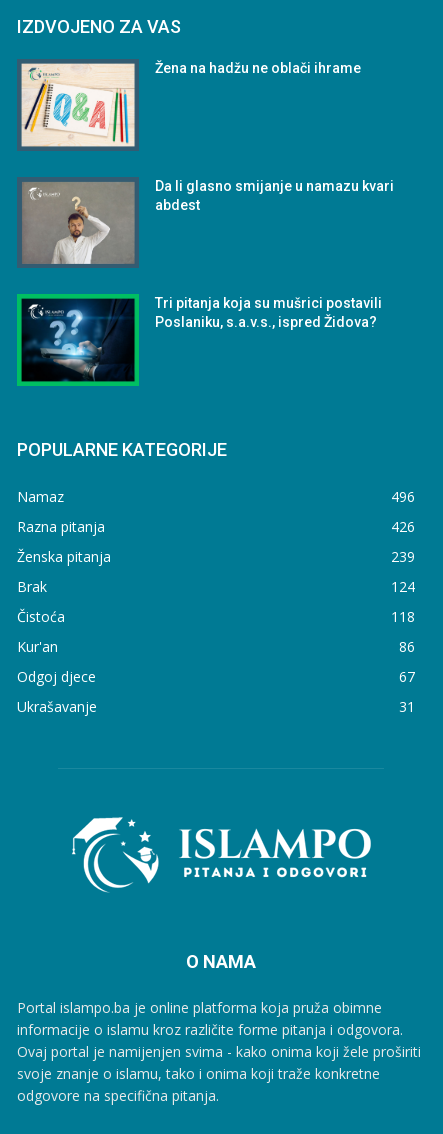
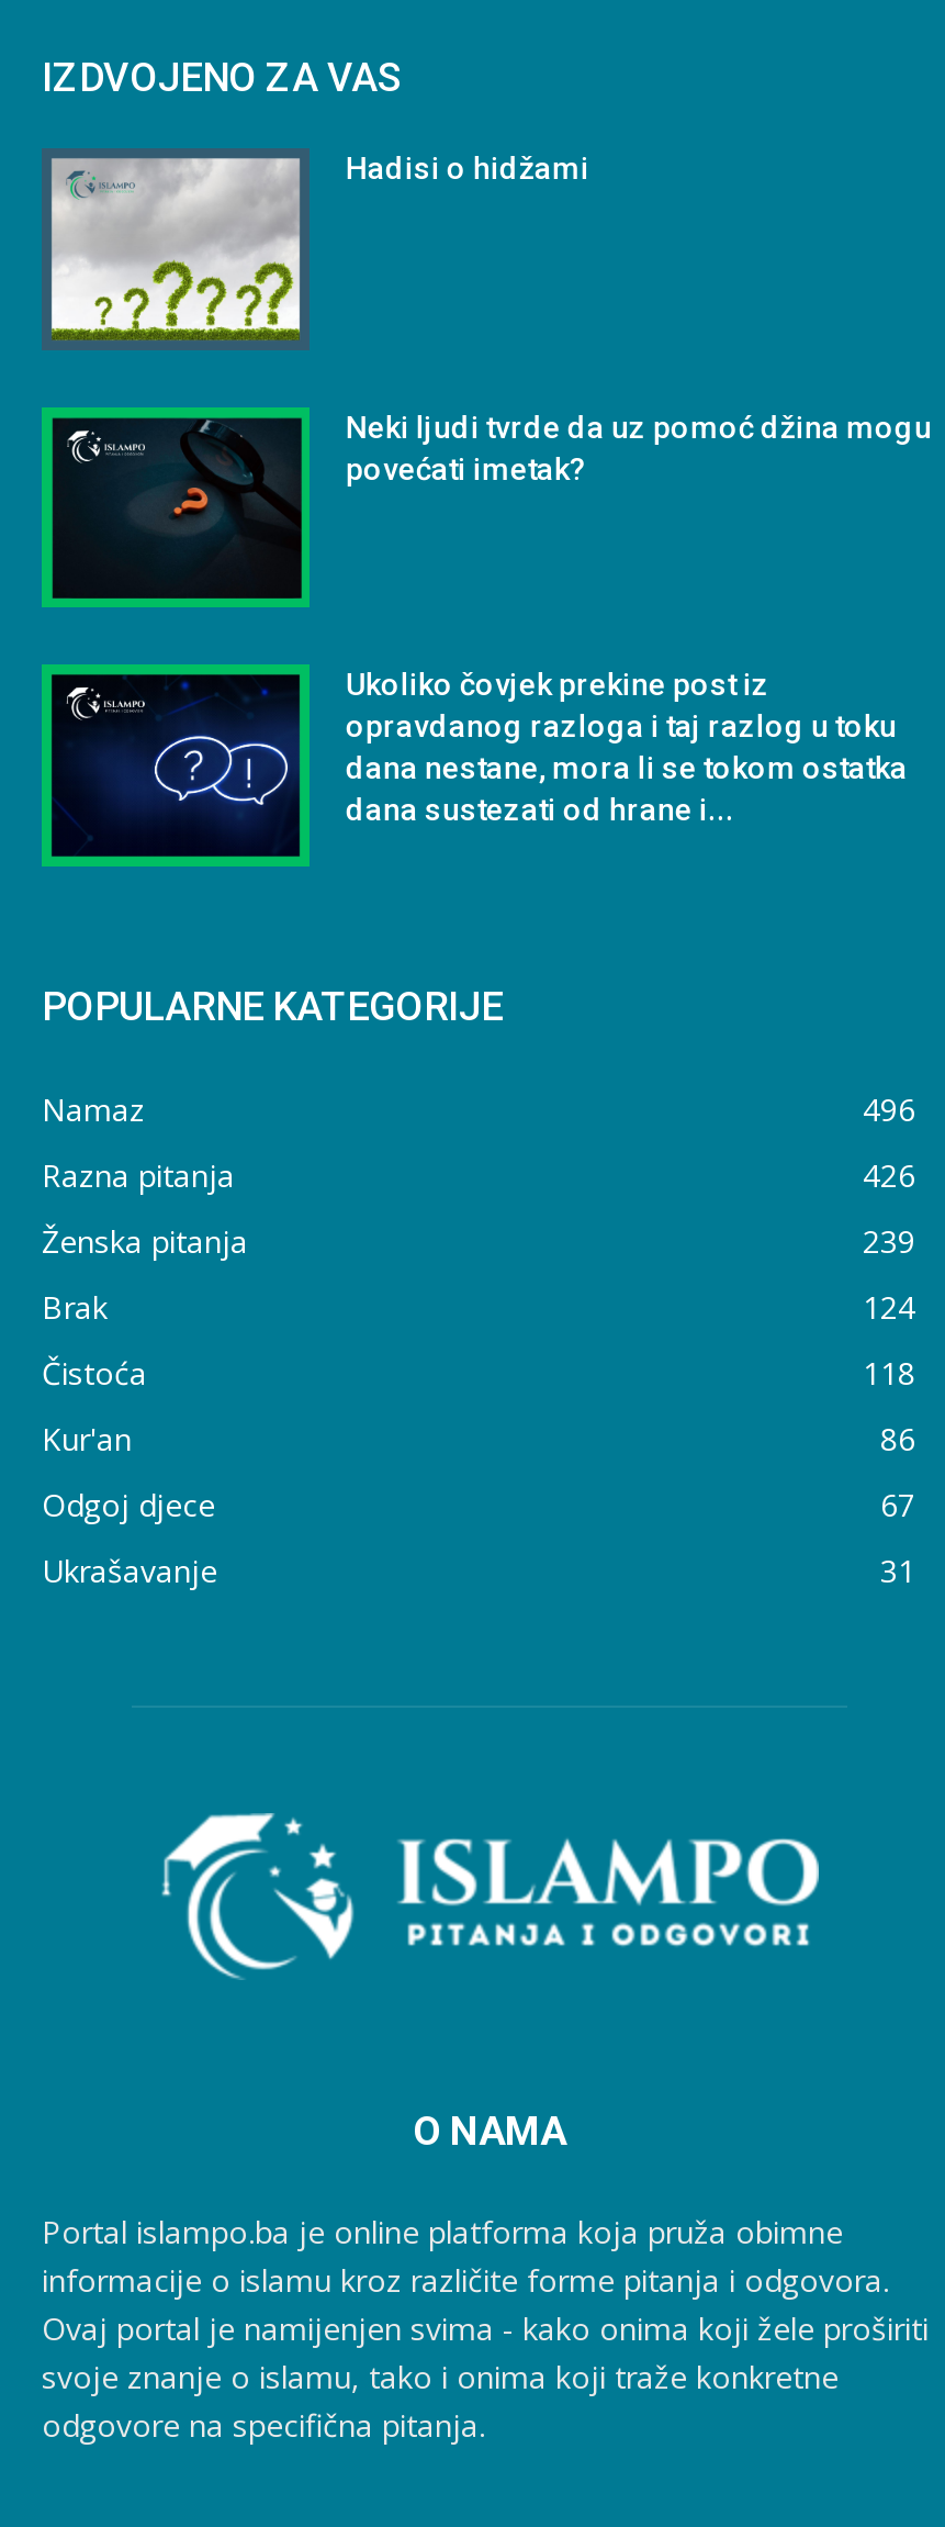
[21,60,361,148] [image] | Žena na hadžu ne oblači ihrame -> [50,150,589,342] [image] | Hadisi o hidžami
[17,177,394,268] [image] | Da li glasno smijanje u namazu kvari | abdest -> [42,407,932,607] [image] | Neki ljudi tvrde da uz pomoć džina mogu | povećati imetak?
[25,295,382,382] [image] | Tri pitanja koja su mušrici postavili | Poslaniku, s.a.v.s., ispred Židova? -> [64,667,907,849] [image] | Ukoliko čovjek prekine post iz | opravdanog razloga i taj razlog u toku | dana nestane, mora li se tokom ostatka | dana sustezati od hrane i...

